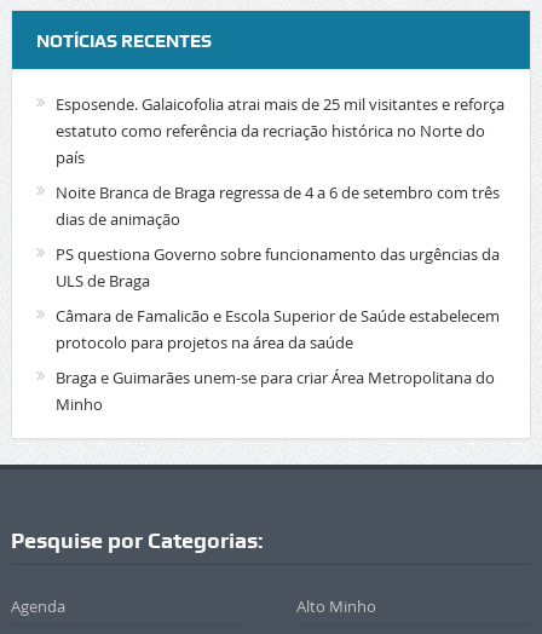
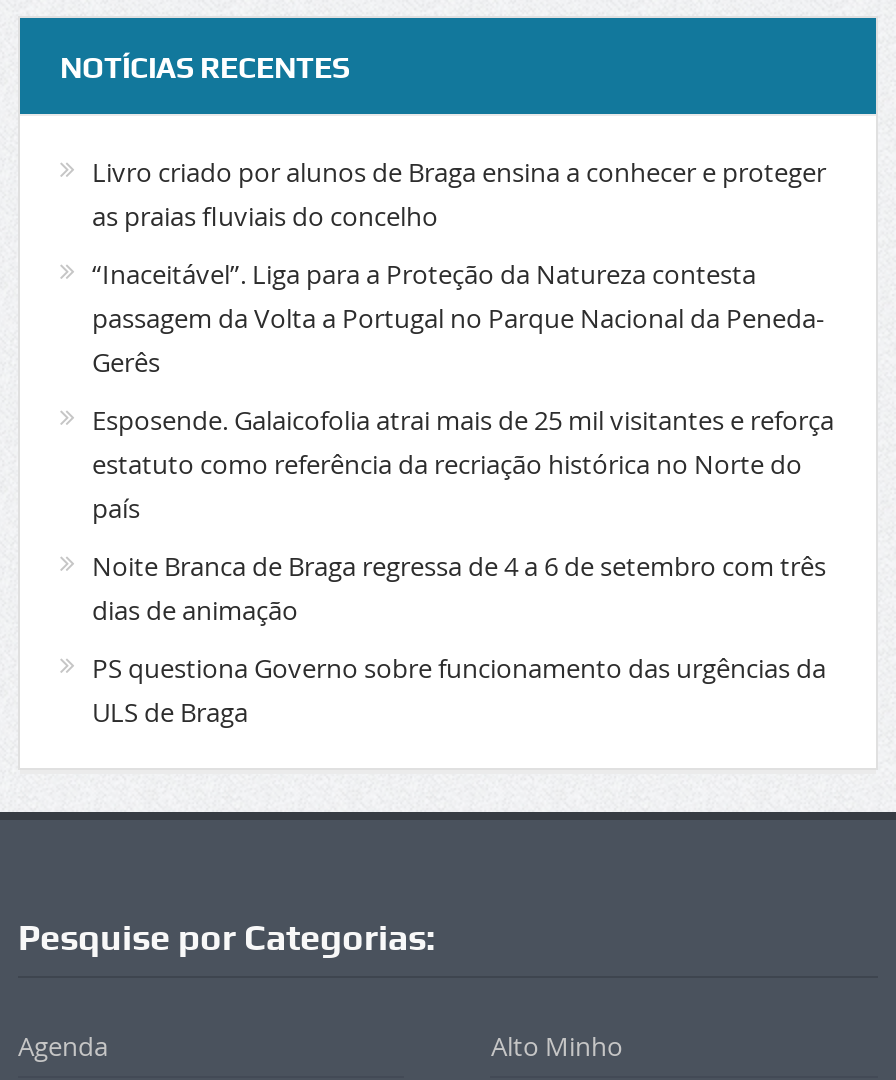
none -> [92,155,826,381] Livro criado por alunos de Braga ensina a conhecer e proteger | as praias fluviais do concelho | “Inaceitável”. Liga para a Proteção da Natureza contesta | passagem da Volta a Portugal no Parque Nacional da Peneda- | Gerês
moved [56,94,504,292] -> [92,403,834,731]: Esposende. Galaicofolia atrai mais de 25 mil visitantes e reforça | estatuto como referência da recriação histórica no Norte do | país | Noite Branca de Braga regressa de 4 a 6 de setembro com três | dias de animação | PS questiona Governo sobre funcionamento das urgências da | ULS de Braga
[56,305,500,415] Câmara de Famalicão e Escola Superior de Saúde estabelecem | protocolo para projetos na área da saúde | Braga e Guimarães unem-se para criar Área Metropolitana do | Minho -> none

